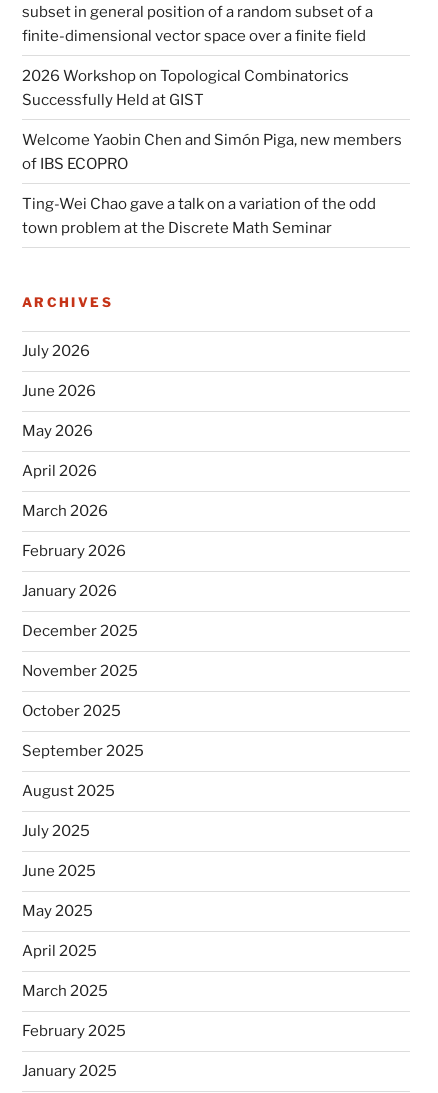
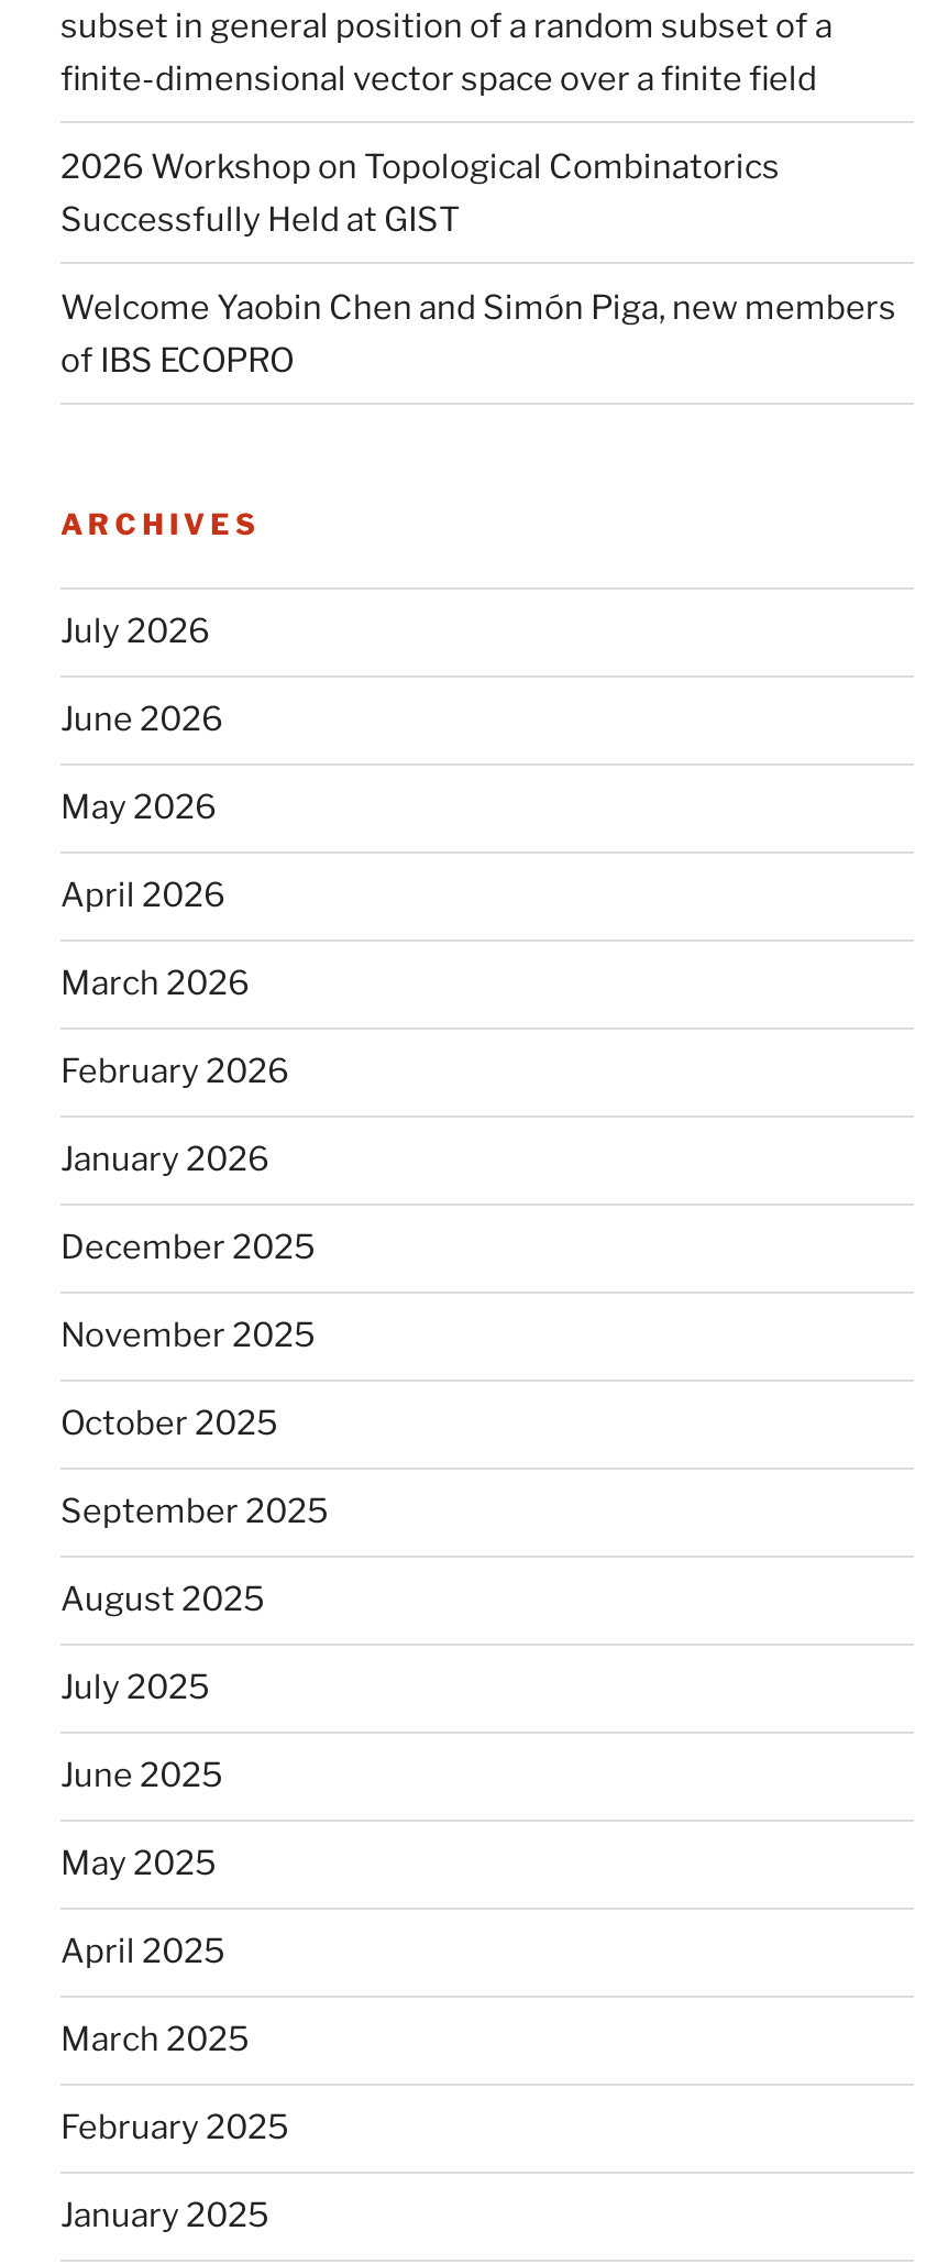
[22,194,376,236] Ting-Wei Chao gave a talk on a variation of the odd | town problem at the Discrete Math Seminar -> none

